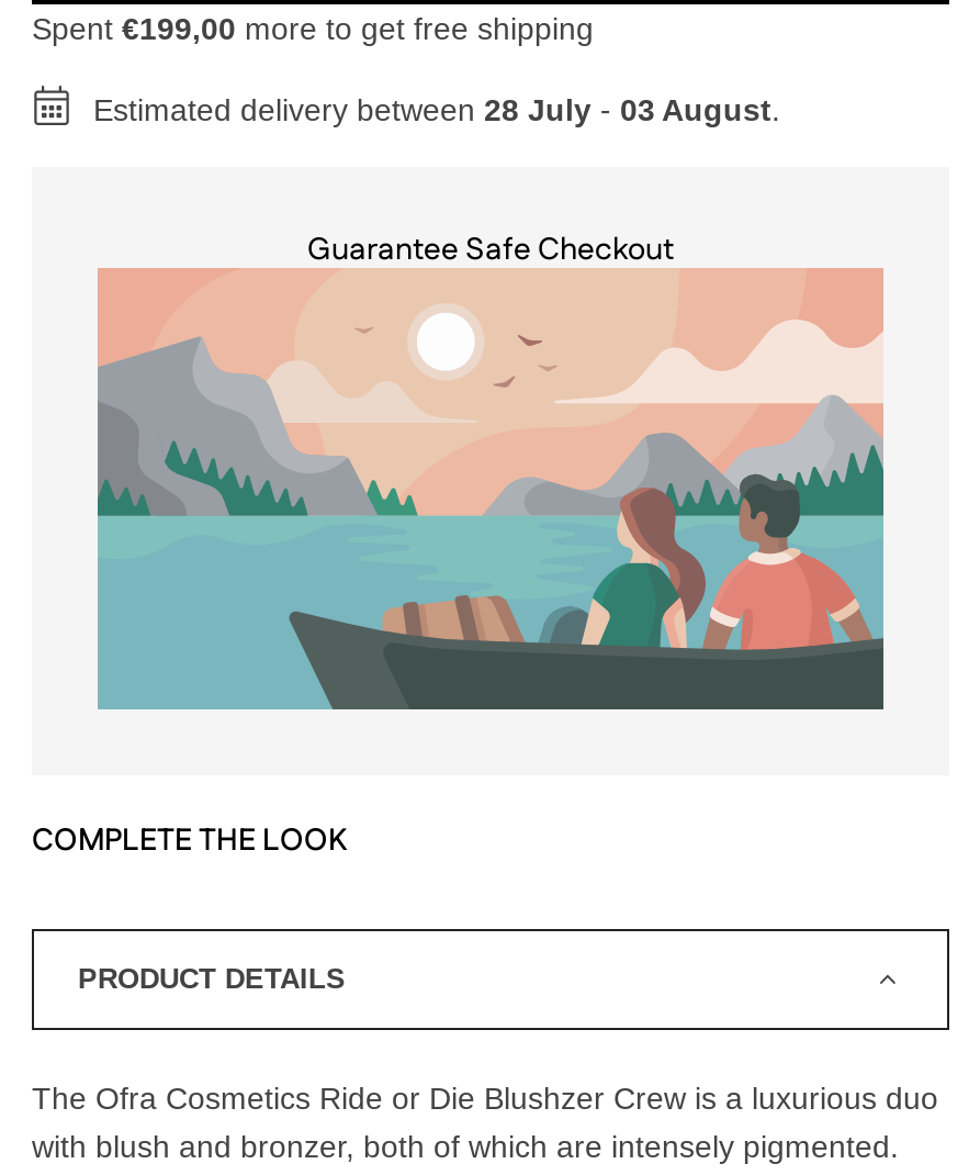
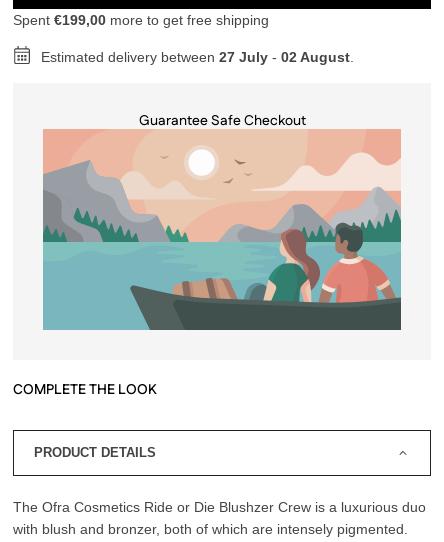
[93,92,780,127] Estimated delivery between 28 July - 03 August. -> [41,49,354,65] Estimated delivery between 27 July - 02 August.

